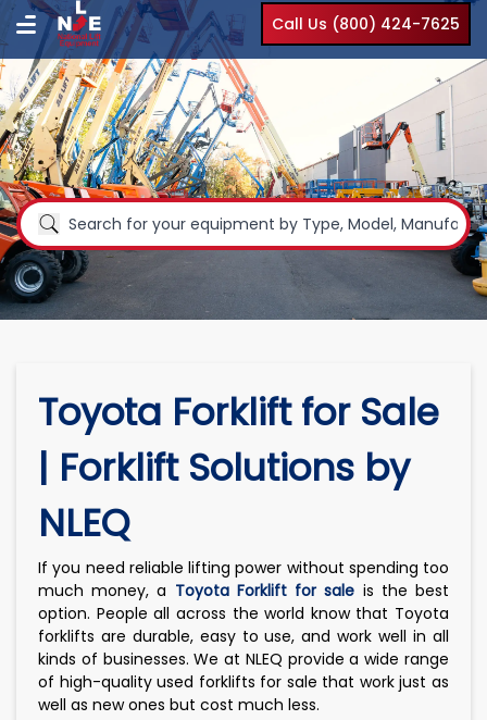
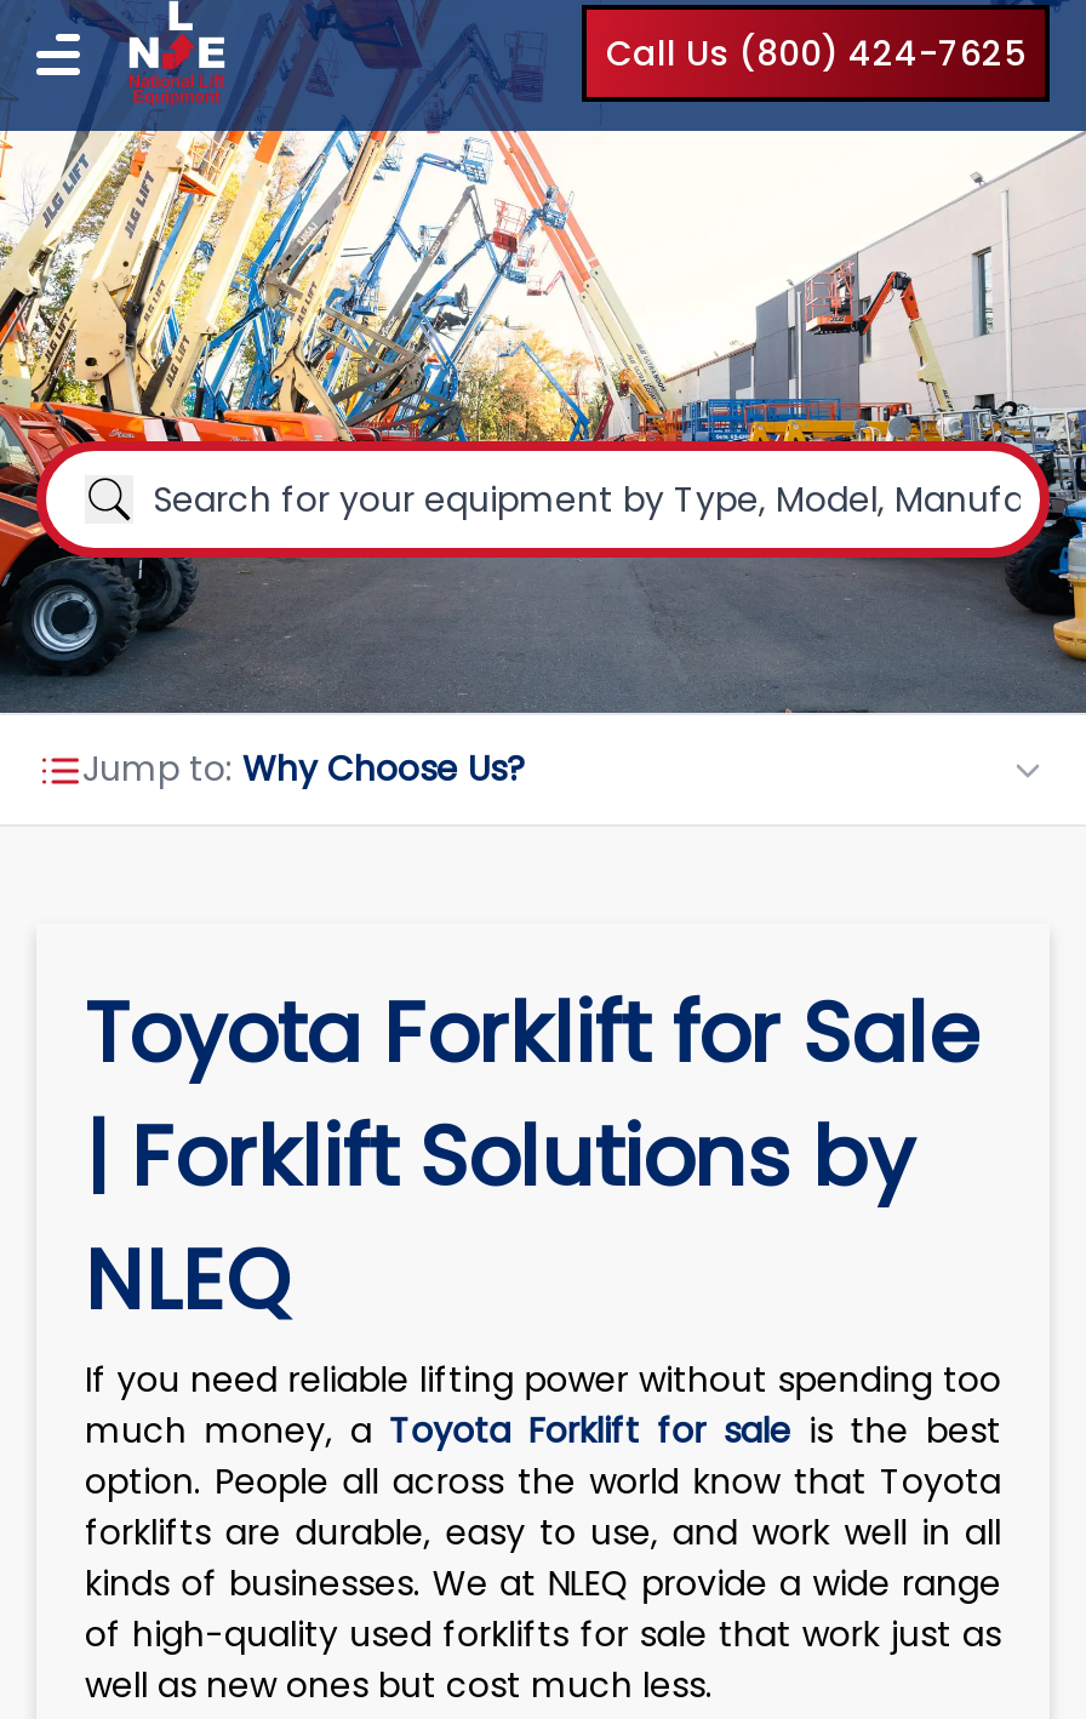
none -> [82,744,526,793] Jump to: Why Choose Us?

